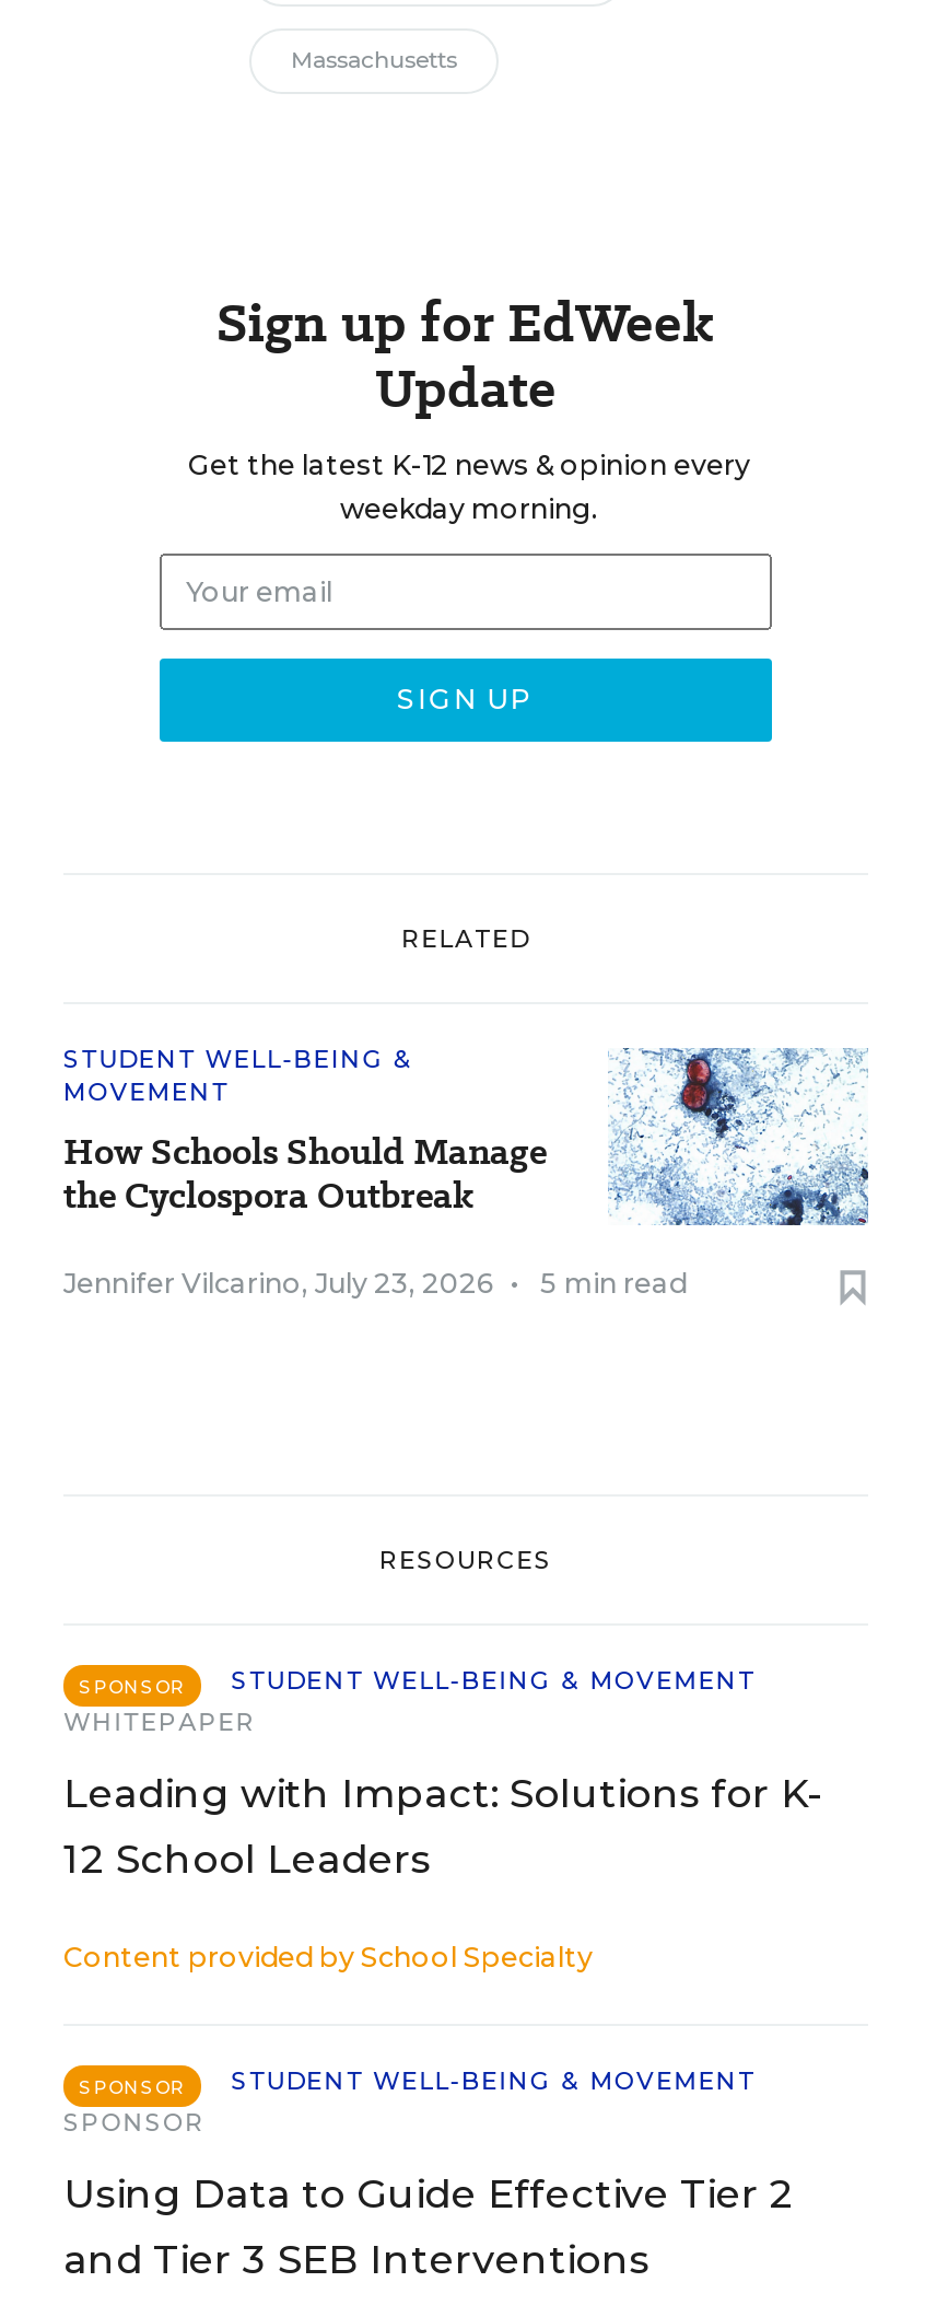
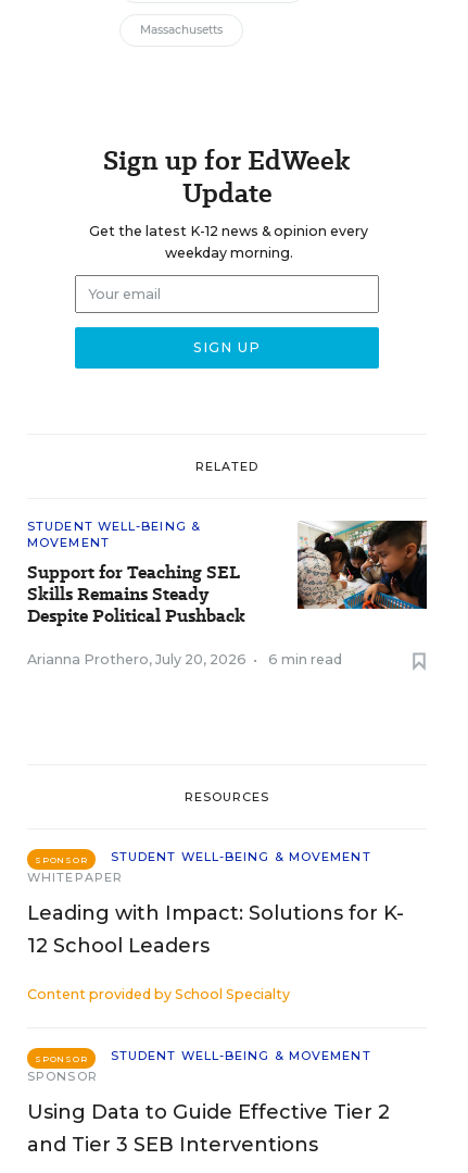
[63,1048,870,1300] [image] | Jennifer Vilcarino, July 23, 2026 • | 5 min read -> [27,520,428,667] [image] | Arianna Prothero, July 20, 2026 • | 6 min read
[63,1127,547,1221] How Schools Should Manage | the Cyclospora Outbreak -> [27,560,245,628] Support for Teaching SEL | Skills Remains Steady | Despite Political Pushback

